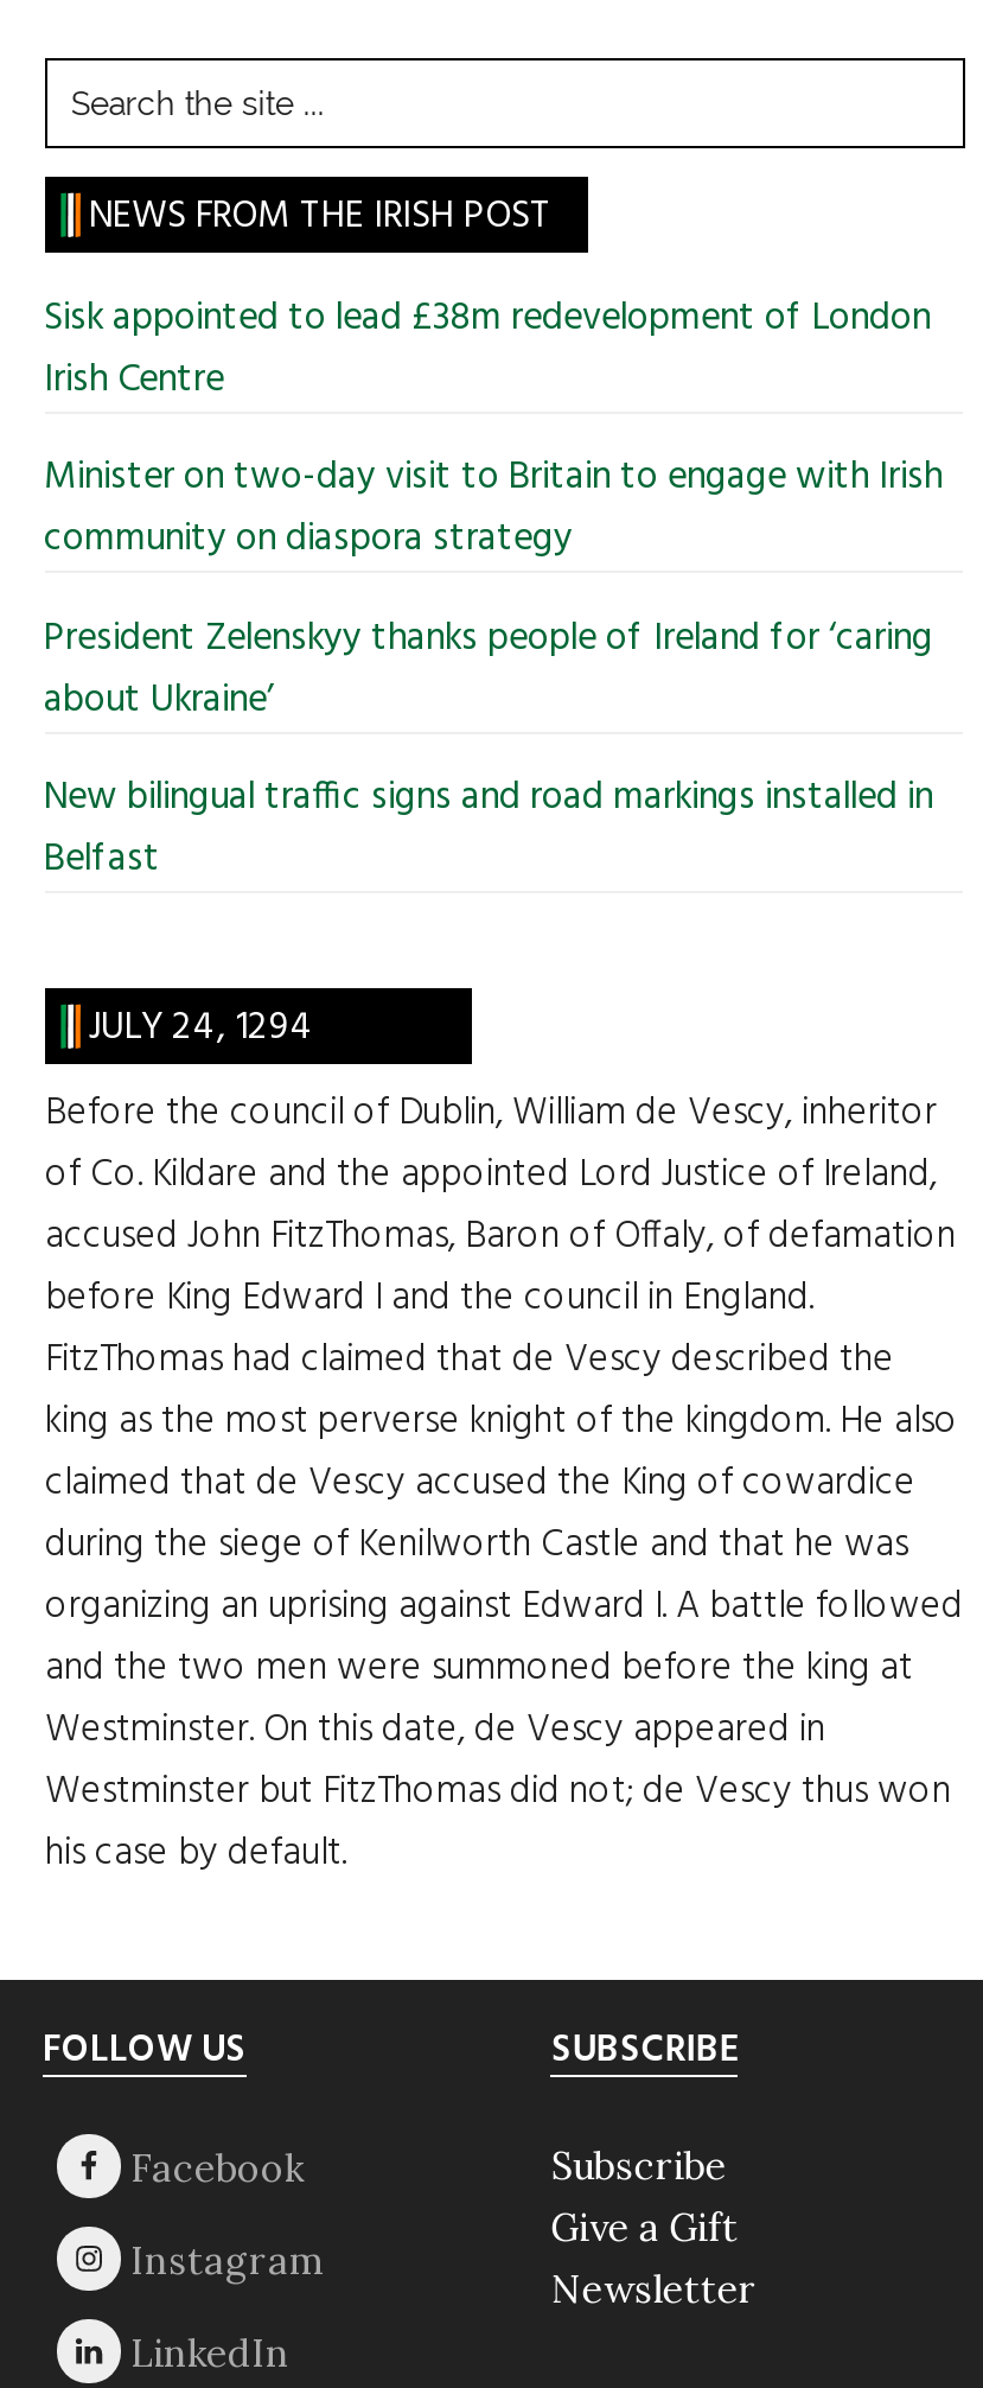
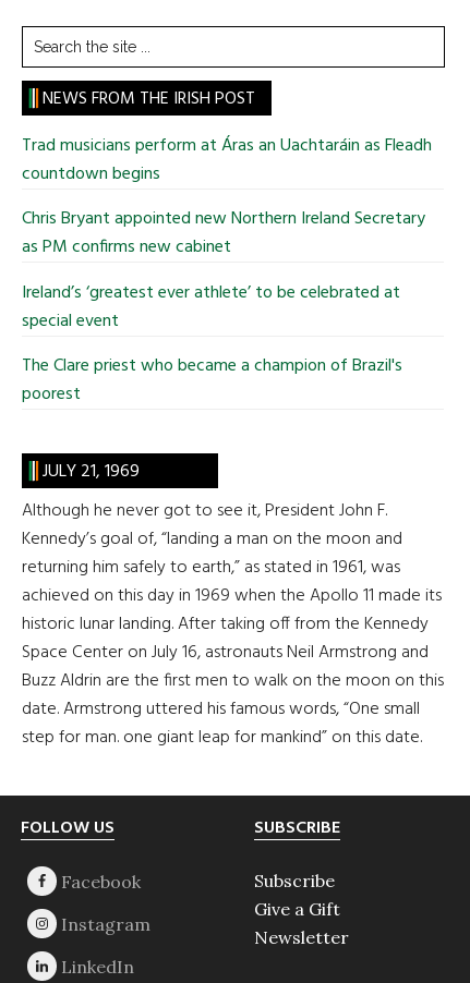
[44,288,931,411] Sisk appointed to lead £38m redevelopment of London | Irish Centre -> [21,132,431,188] Trad musicians perform at Áras an Uachtaráin as Fleadh | countdown begins
[44,448,943,572] Minister on two-day visit to Britain to engage with Irish | community on diaspora strategy -> [21,205,425,262] Chris Bryant appointed new Northern Ireland Secretary | as PM confirms new cabinet
[44,608,933,732] President Zelenskyy thanks people of Ireland for ‘caring | about Ukraine’ -> [21,279,400,336] Ireland’s ‘greatest ever athlete’ to be celebrated at | special event
[44,768,933,892] New bilingual traffic signs and road markings installed in | Belfast -> [21,352,402,409] The Clare priest who became a champion of Brazil's | poorest
[45,999,963,1886] JULY 24, 1294 | Before the council of Dublin, William de Vescy, inheritor | of Co. Kildare and the appointed Lord Justice of Ireland, | accused John FitzThomas, Baron of Offaly, of defamation | before King Edward I and the council in England. | FitzThomas had claimed that de Vescy described the | king as the most perverse knight of the kingdom. He also | claimed that de Vescy accused the King of cowardice | during the siege of Kenilworth Castle and that he was | organizing an uprising against Edward I. A battle followed | and the two men were summoned before the king at | Westminster. On this date, de Vescy appeared in | Westminster but FitzThomas did not; de Vescy thus won | his case by default. -> [22,458,444,752] JULY 21, 1969 | Although he never got to see it, President John F. | Kennedy’s goal of, “landing a man on the moon and | returning him safely to earth,” as stated in 1961, was | achieved on this day in 1969 when the Apollo 11 made its | historic lunar landing. After taking off from the Kennedy | Space Center on July 16, astronauts Neil Armstrong and | Buzz Aldrin are the first men to walk on the moon on this | date. Armstrong uttered his famous words, “One small | step for man. one giant leap for mankind” on this date.

